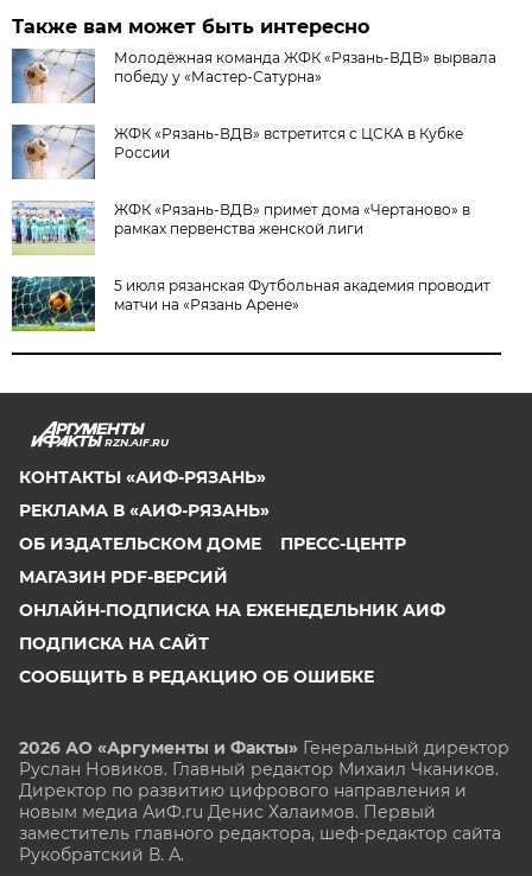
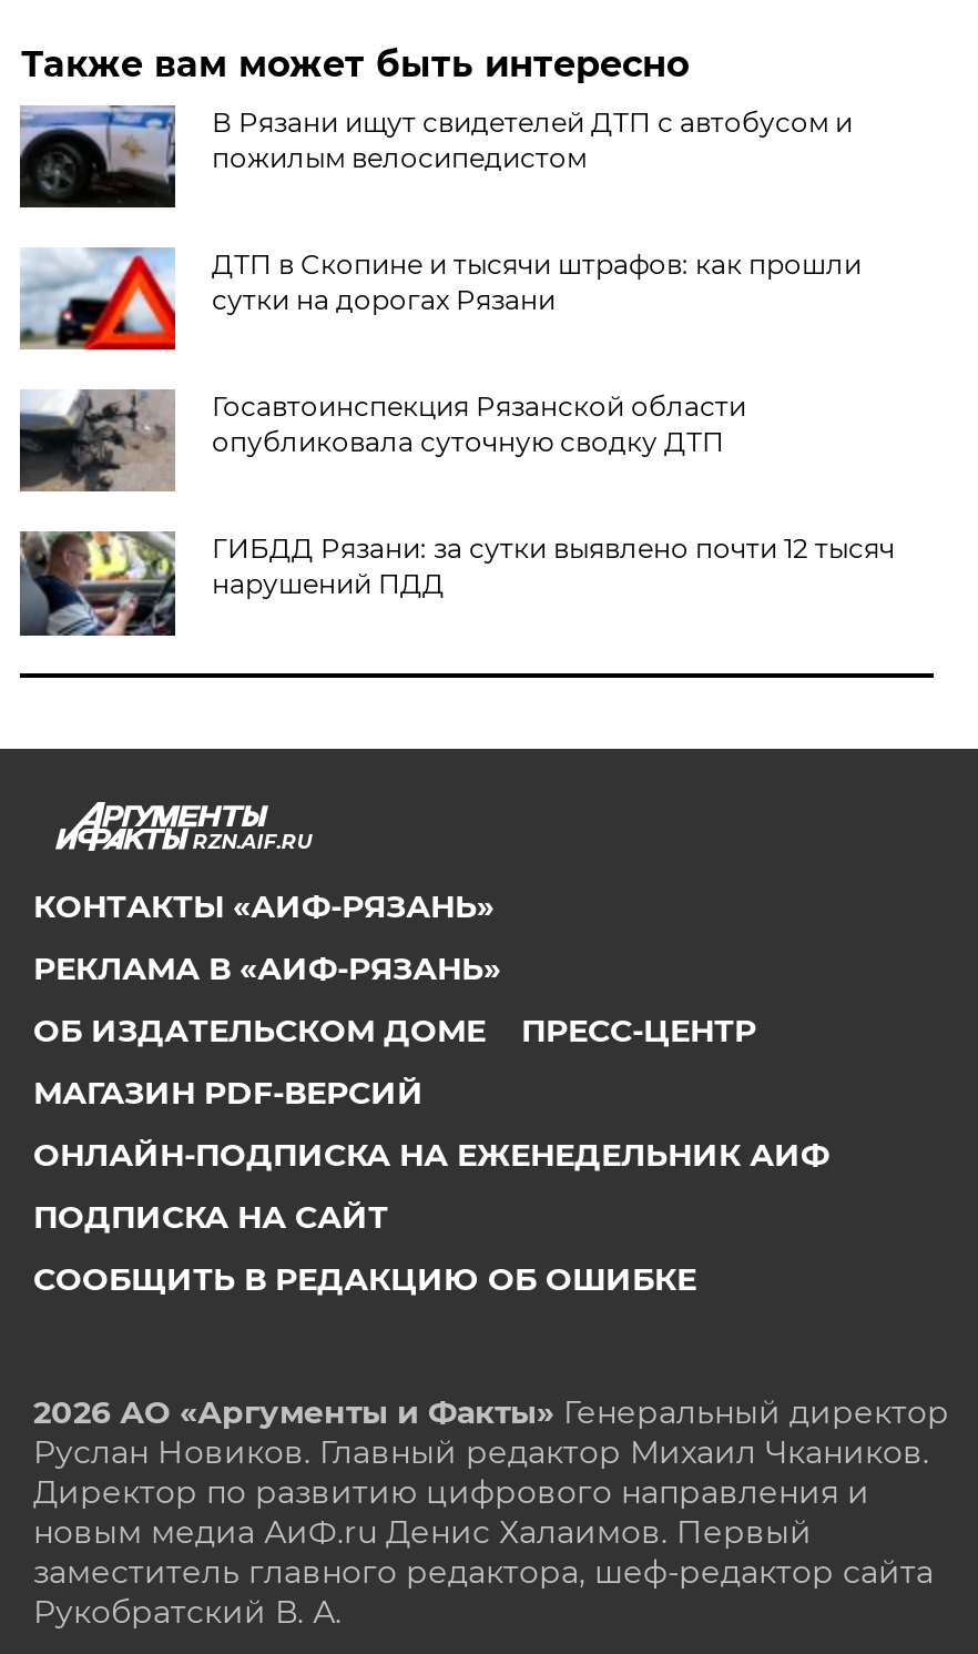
[11,49,497,104] [image] | Молодёжная команда ЖФК «Рязань-ВДВ» вырвала | победу у «Мастер-Сатурна» -> [18,105,852,210] [image] | В Рязани ищут свидетелей ДТП с автобусом и | пожилым велосипедистом
[11,123,464,180] [image] | ЖФК «Рязань-ВДВ» встретится с ЦСКА в Кубке | России -> [20,247,861,352] [image] | ДТП в Скопине и тысячи штрафов: как прошли | сутки на дорогах Рязани
[11,200,471,255] [image] | ЖФК «Рязань-ВДВ» примет дома «Чертаново» в | рамках первенства женской лиги -> [18,389,746,494] [image] | Госавтоинспекция Рязанской области | опубликовала суточную сводку ДТП
[11,275,491,332] [image] | 5 июля рязанская Футбольная академия проводит | матчи на «Рязань Арене» -> [18,529,895,638] [image] | ГИБДД Рязани: за сутки выявлено почти 12 тысяч | нарушений ПДД

